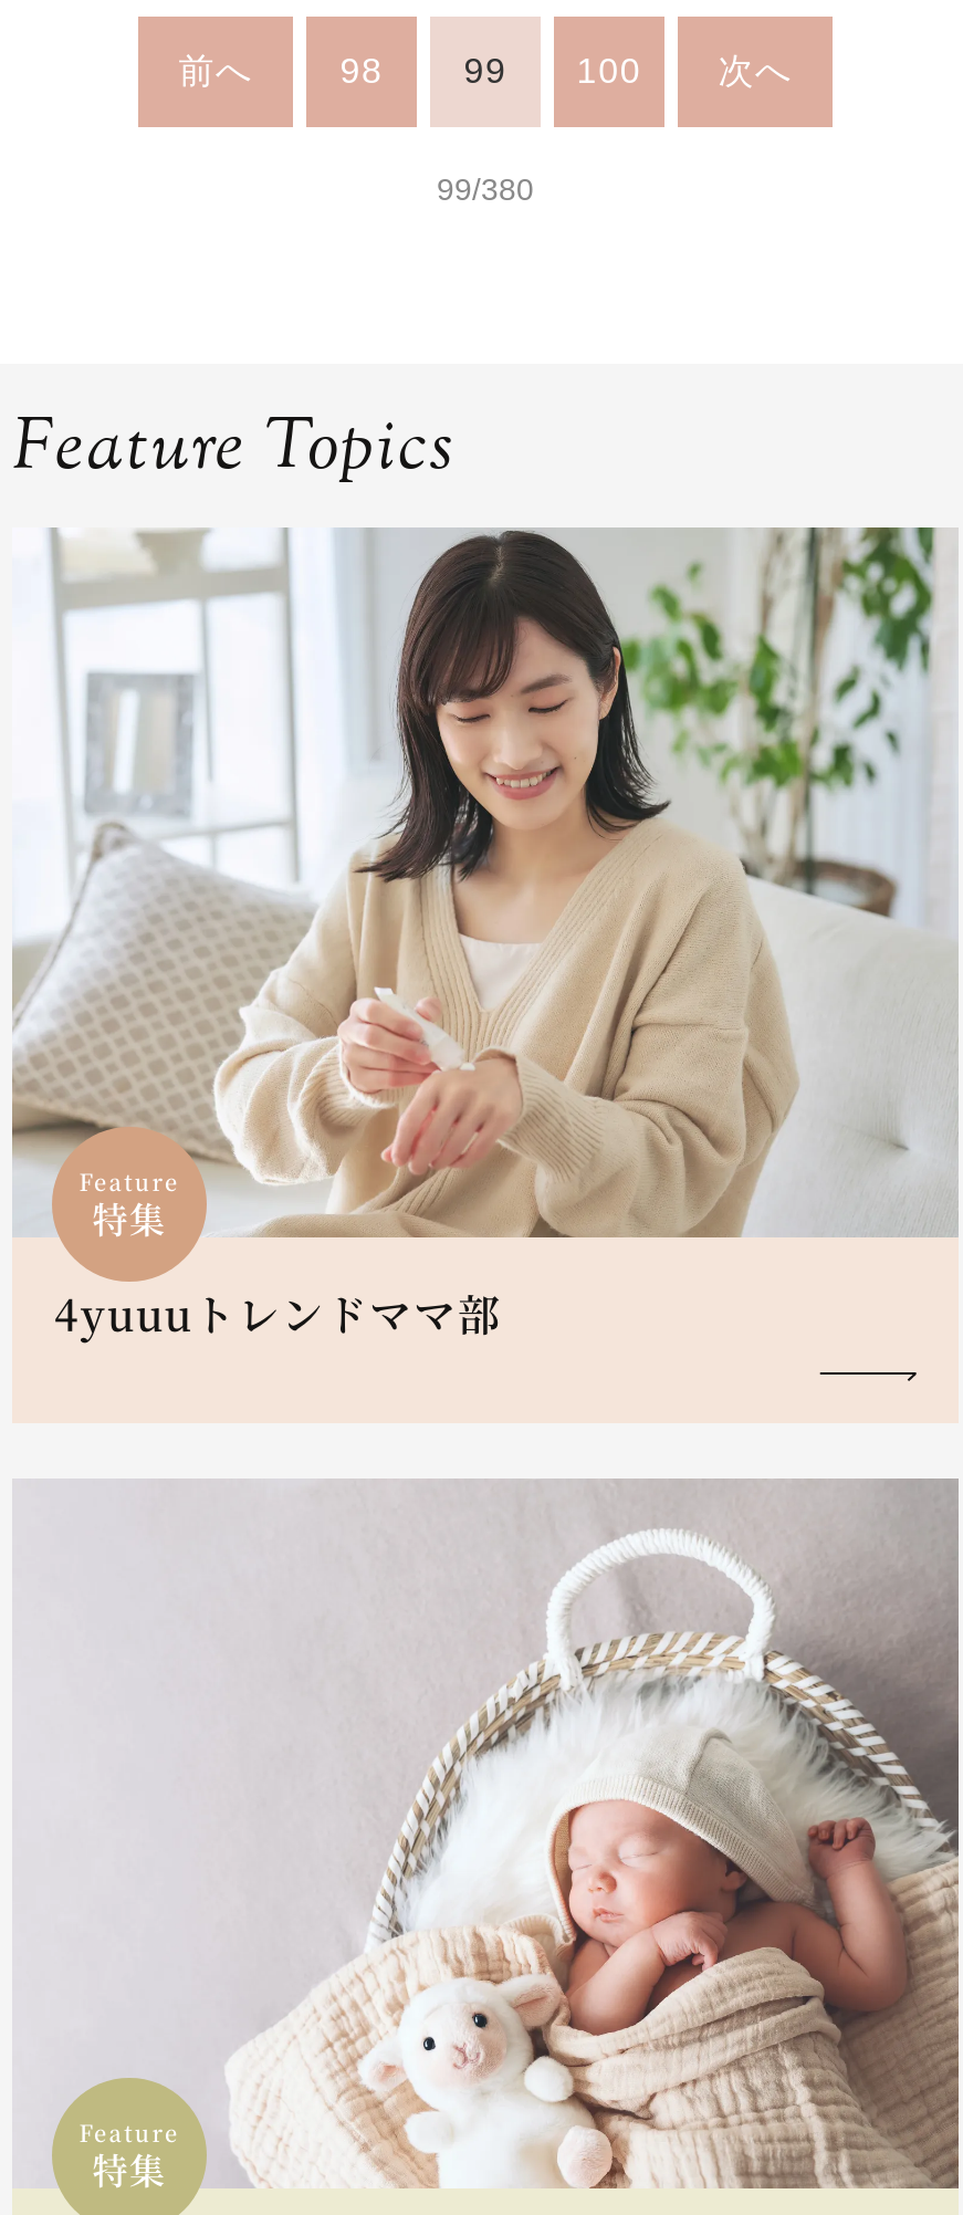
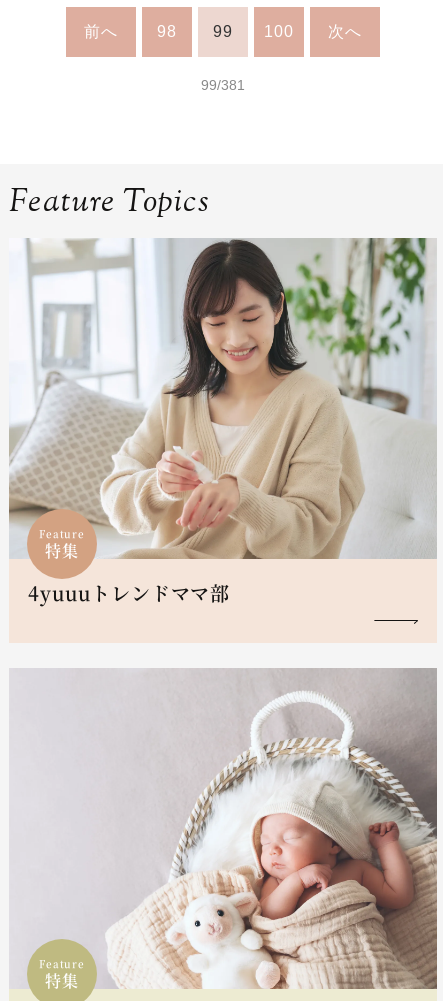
[437,170,534,206] 99/380 -> [201,76,245,92] 99/381

